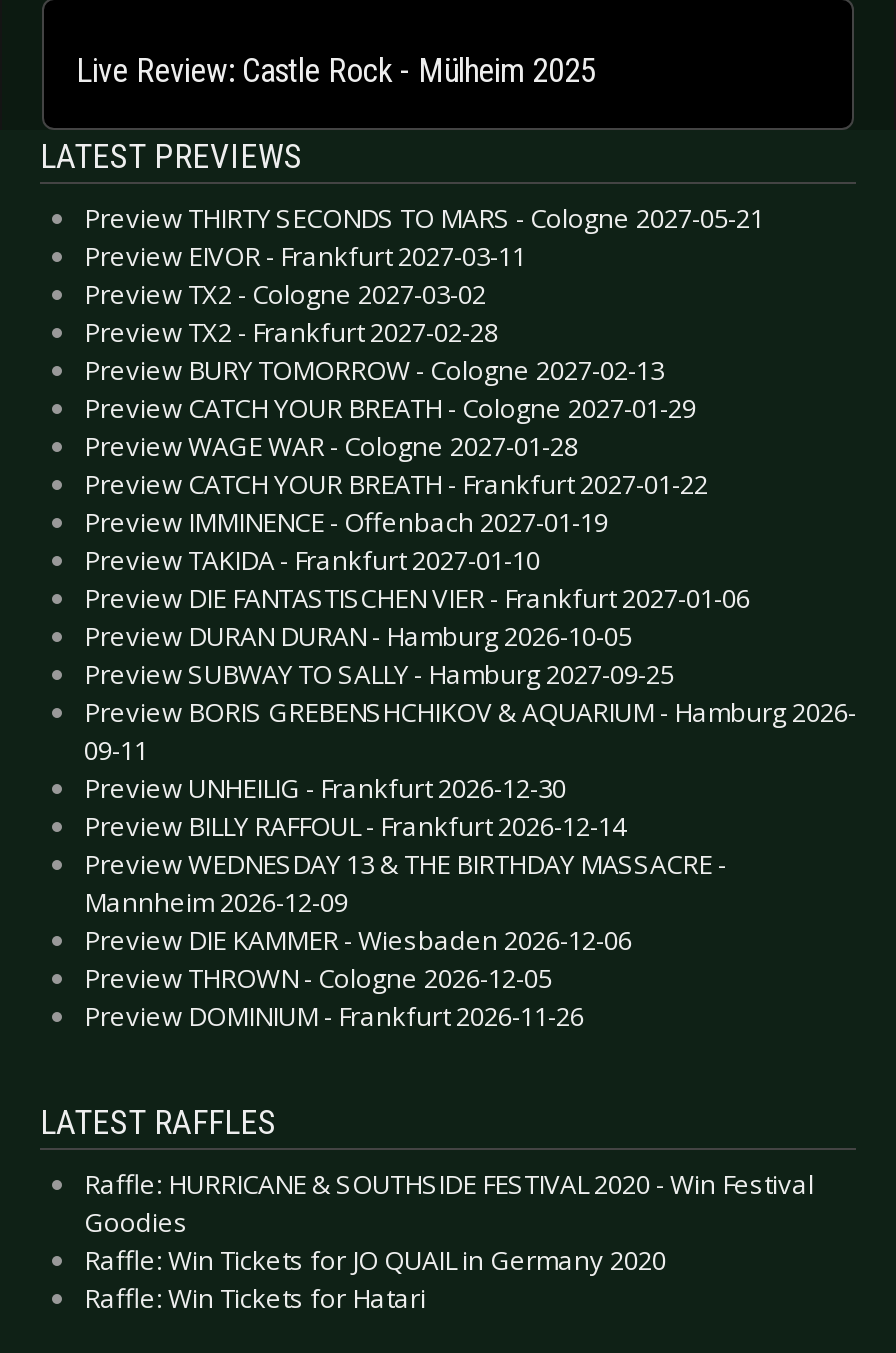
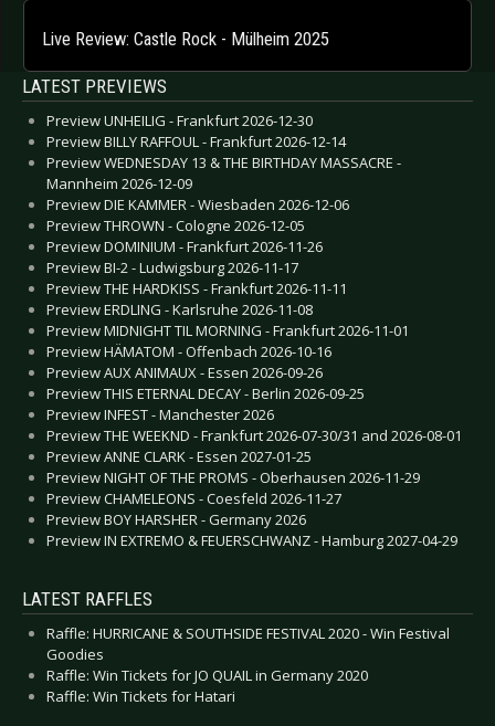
[84,199,856,767] Preview THIRTY SECONDS TO MARS - Cologne 2027-05-21 | Preview EIVOR - Frankfurt 2027-03-11 | Preview TX2 - Cologne 2027-03-02 | Preview TX2 - Frankfurt 2027-02-28 | Preview BURY TOMORROW - Cologne 2027-02-13 | Preview CATCH YOUR BREATH - Cologne 2027-01-29 | Preview WAGE WAR - Cologne 2027-01-28 | Preview CATCH YOUR BREATH - Frankfurt 2027-01-22 | Preview IMMINENCE - Offenbach 2027-01-19 | Preview TAKIDA - Frankfurt 2027-01-10 | Preview DIE FANTASTISCHEN VIER - Frankfurt 2027-01-06 | Preview DURAN DURAN - Hamburg 2026-10-05 | Preview SUBWAY TO SALLY - Hamburg 2027-09-25 | Preview BORIS GREBENSHCHIKOV & AQUARIUM - Hamburg 2026- | 09-11 -> none
moved [84,769,726,1033] -> [46,110,401,256]: Preview UNHEILIG - Frankfurt 2026-12-30 | Preview BILLY RAFFOUL - Frankfurt 2026-12-14 | Preview WEDNESDAY 13 & THE BIRTHDAY MASSACRE - | Mannheim 2026-12-09 | Preview DIE KAMMER - Wiesbaden 2026-12-06 | Preview THROWN - Cologne 2026-12-05 | Preview DOMINIUM - Frankfurt 2026-11-26
none -> [46,257,462,550] Preview BI-2 - Ludwigsburg 2026-11-17 | Preview THE HARDKISS - Frankfurt 2026-11-11 | Preview ERDLING - Karlsruhe 2026-11-08 | Preview MIDNIGHT TIL MORNING - Frankfurt 2026-11-01 | Preview HÄMATOM - Offenbach 2026-10-16 | Preview AUX ANIMAUX - Essen 2026-09-26 | Preview THIS ETERNAL DECAY - Berlin 2026-09-25 | Preview INFEST - Manchester 2026 | Preview THE WEEKND - Frankfurt 2026-07-30/31 and 2026-08-01 | Preview ANNE CLARK - Essen 2027-01-25 | Preview NIGHT OF THE PROMS - Oberhausen 2026-11-29 | Preview CHAMELEONS - Coesfeld 2026-11-27 | Preview BOY HARSHER - Germany 2026 | Preview IN EXTREMO & FEUERSCHWANZ - Hamburg 2027-04-29

